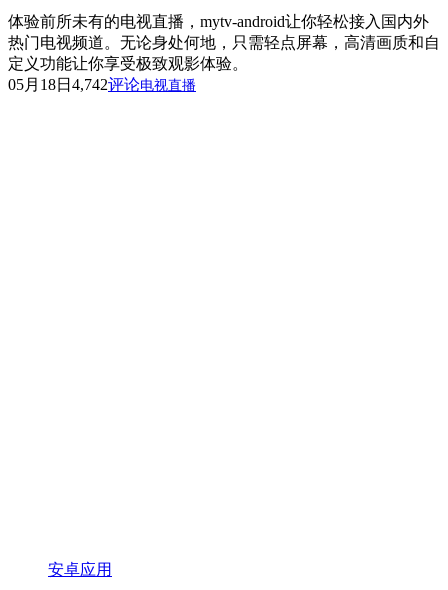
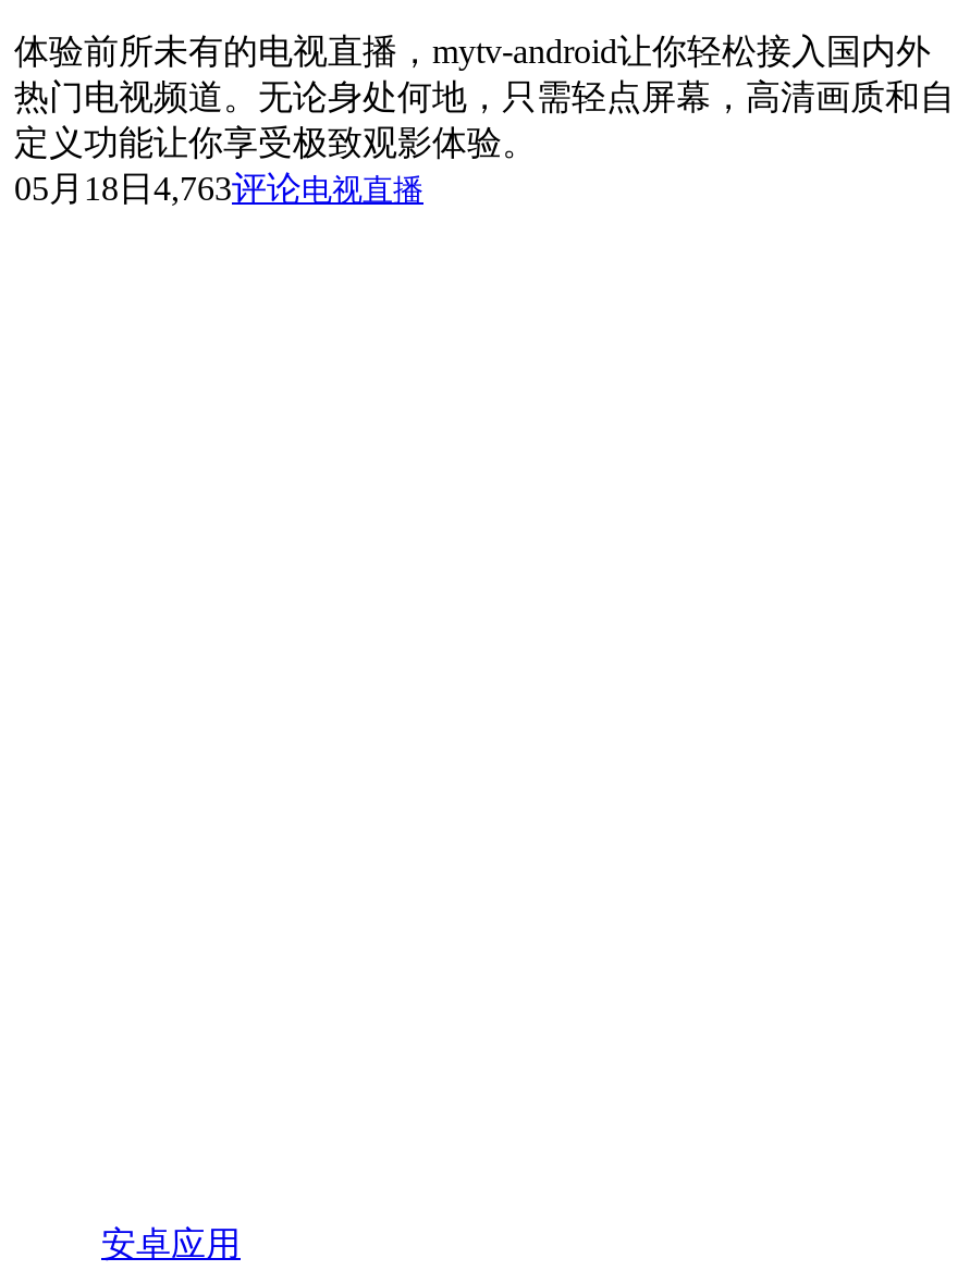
[8,76,196,93] 05月18日4,742评论电视直播 -> [14,169,423,206] 05月18日4,763评论电视直播

